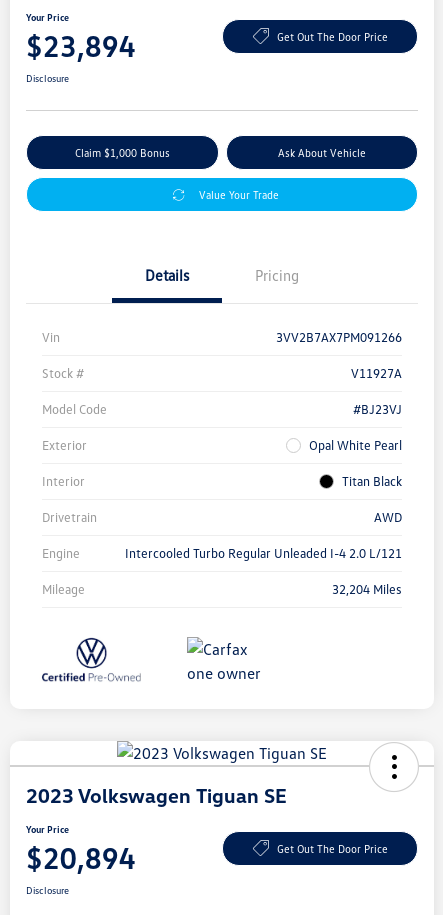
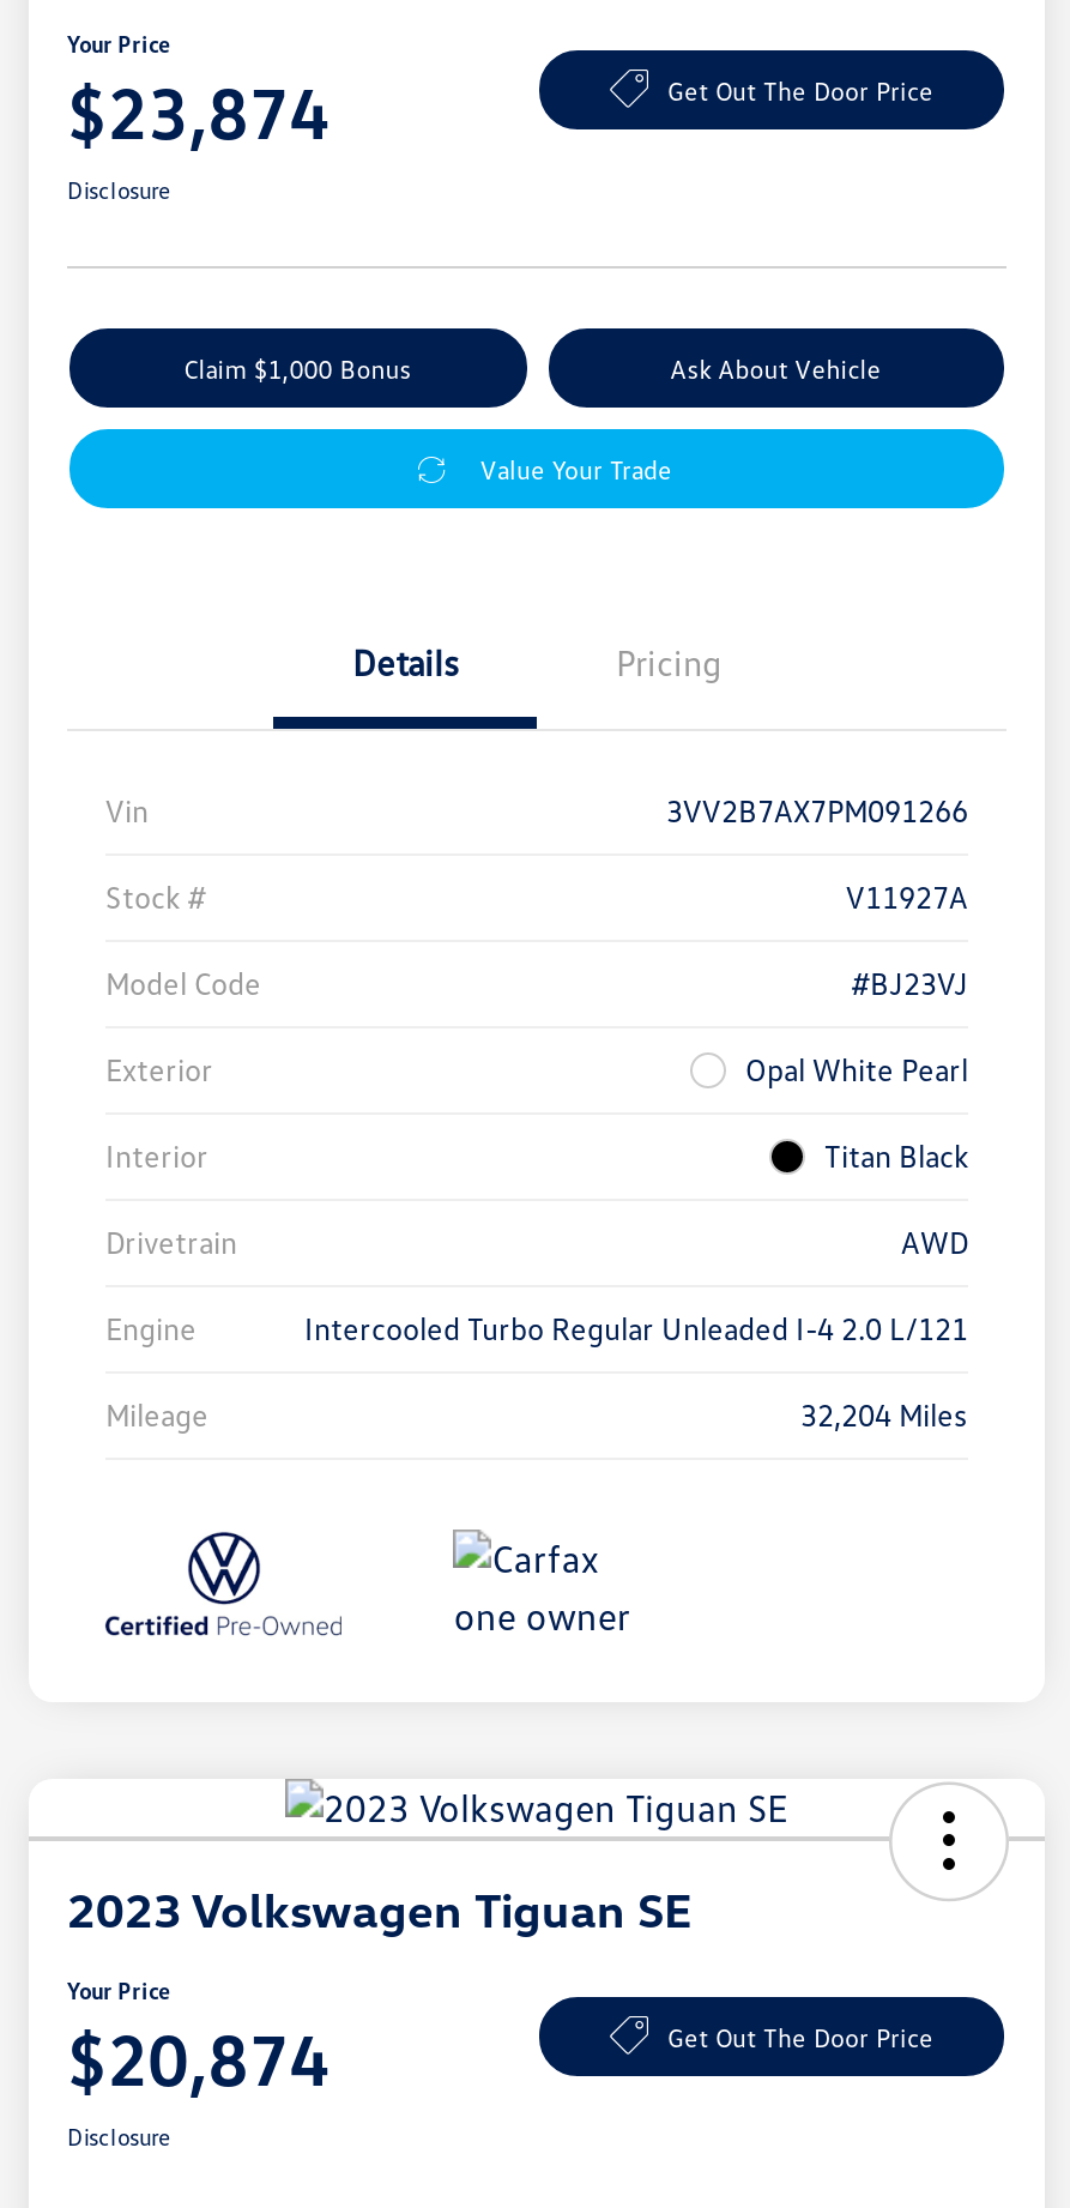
[26,27,136,64] $23,894 -> [67,68,331,156] $23,874
[26,839,136,876] $20,894 -> [67,2014,331,2103] $20,874

